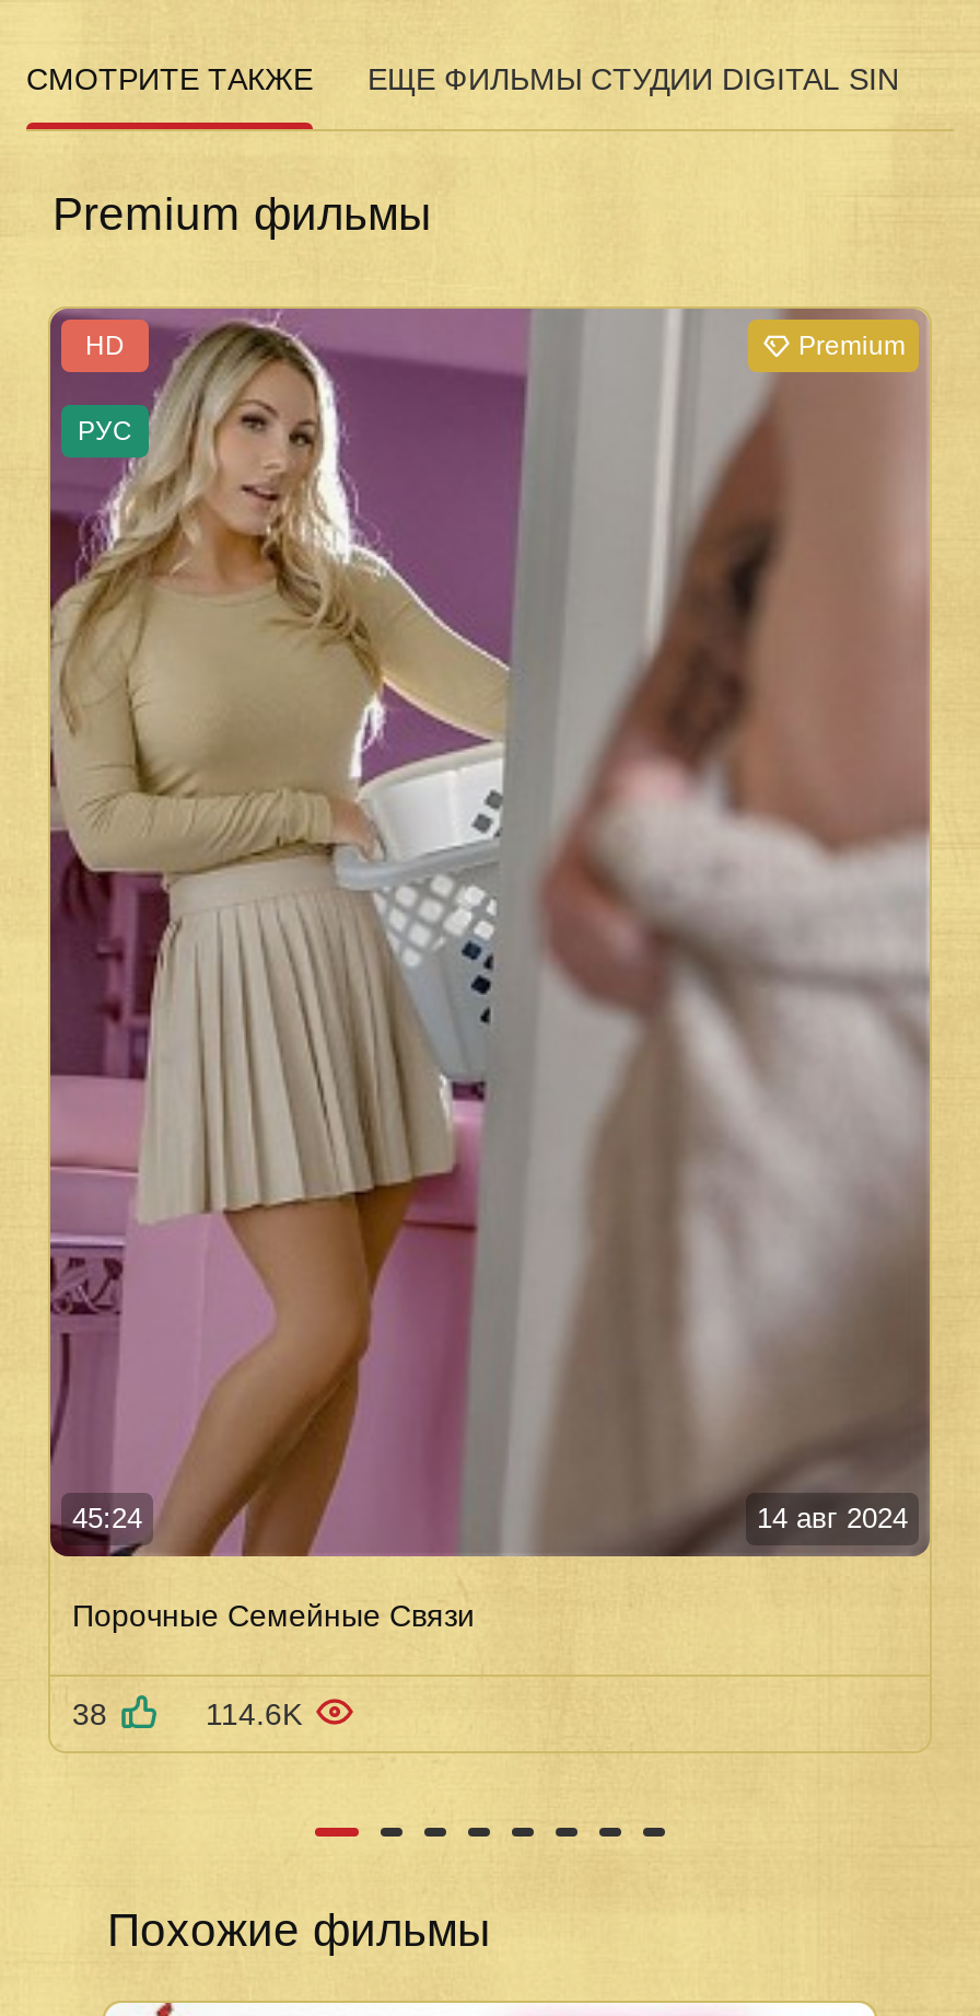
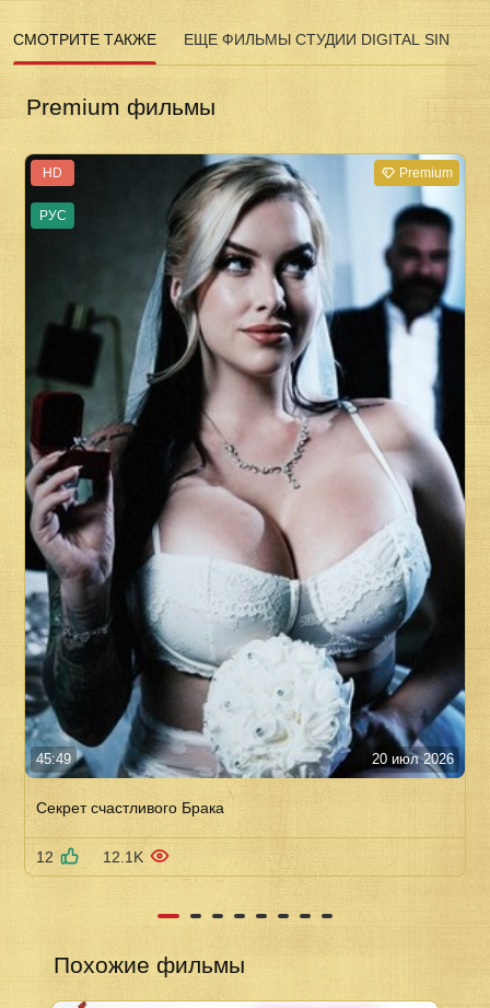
[48,306,932,1559] [image] | 45:24 | 14 авг 2024 -> [24,153,466,779] [image] | 45:49 | 20 июл 2026
[72,1597,475,1632] Порочные Семейные Связи -> [36,799,224,816] Секрет счастливого Брака
[72,1696,302,1731] 38 | 114.6K -> [36,848,143,865] 12 | 12.1K

